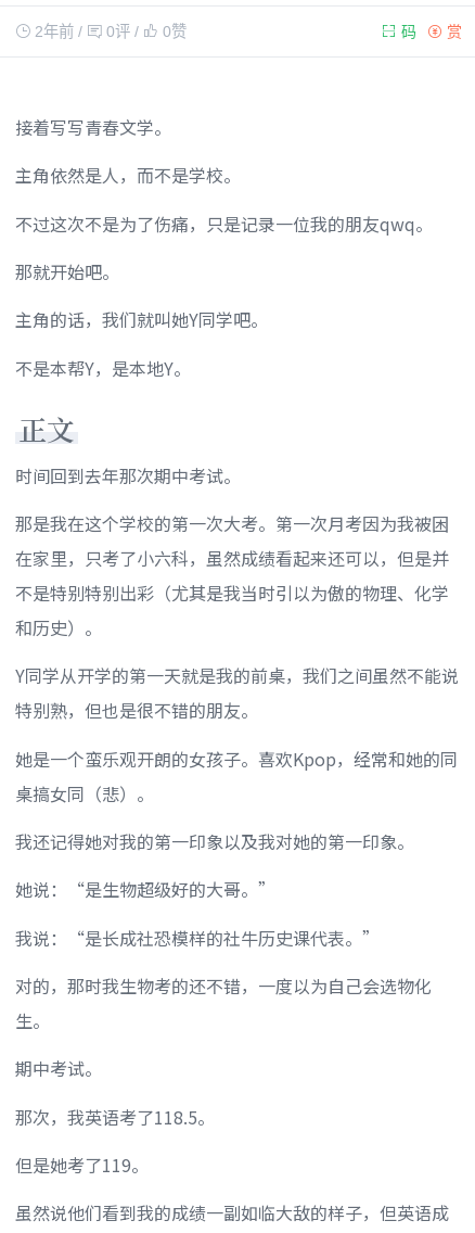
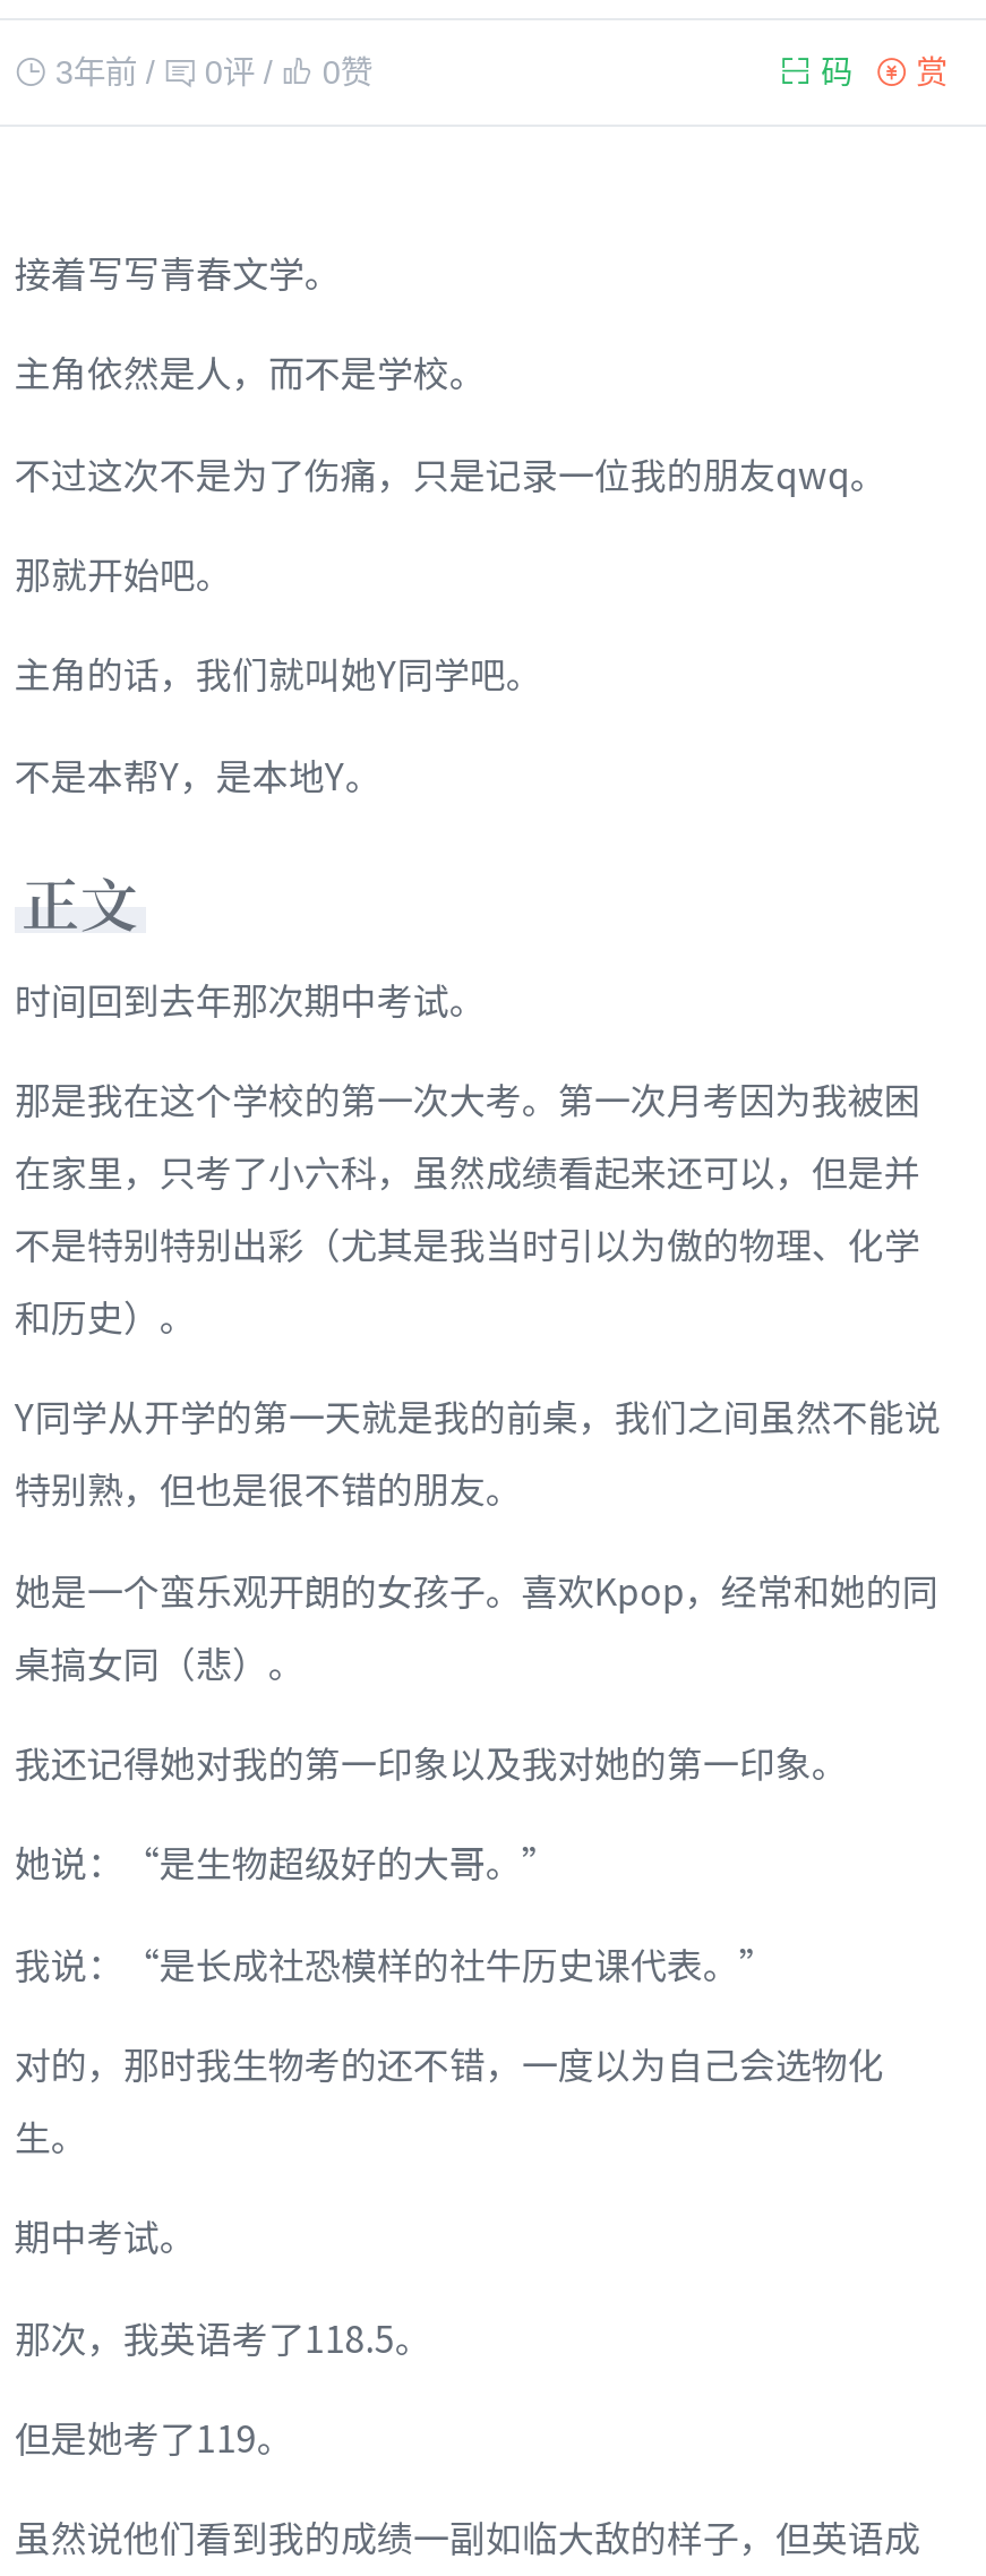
[35,23,87,40] 2年前/ -> [55,54,164,91] 3年前/

